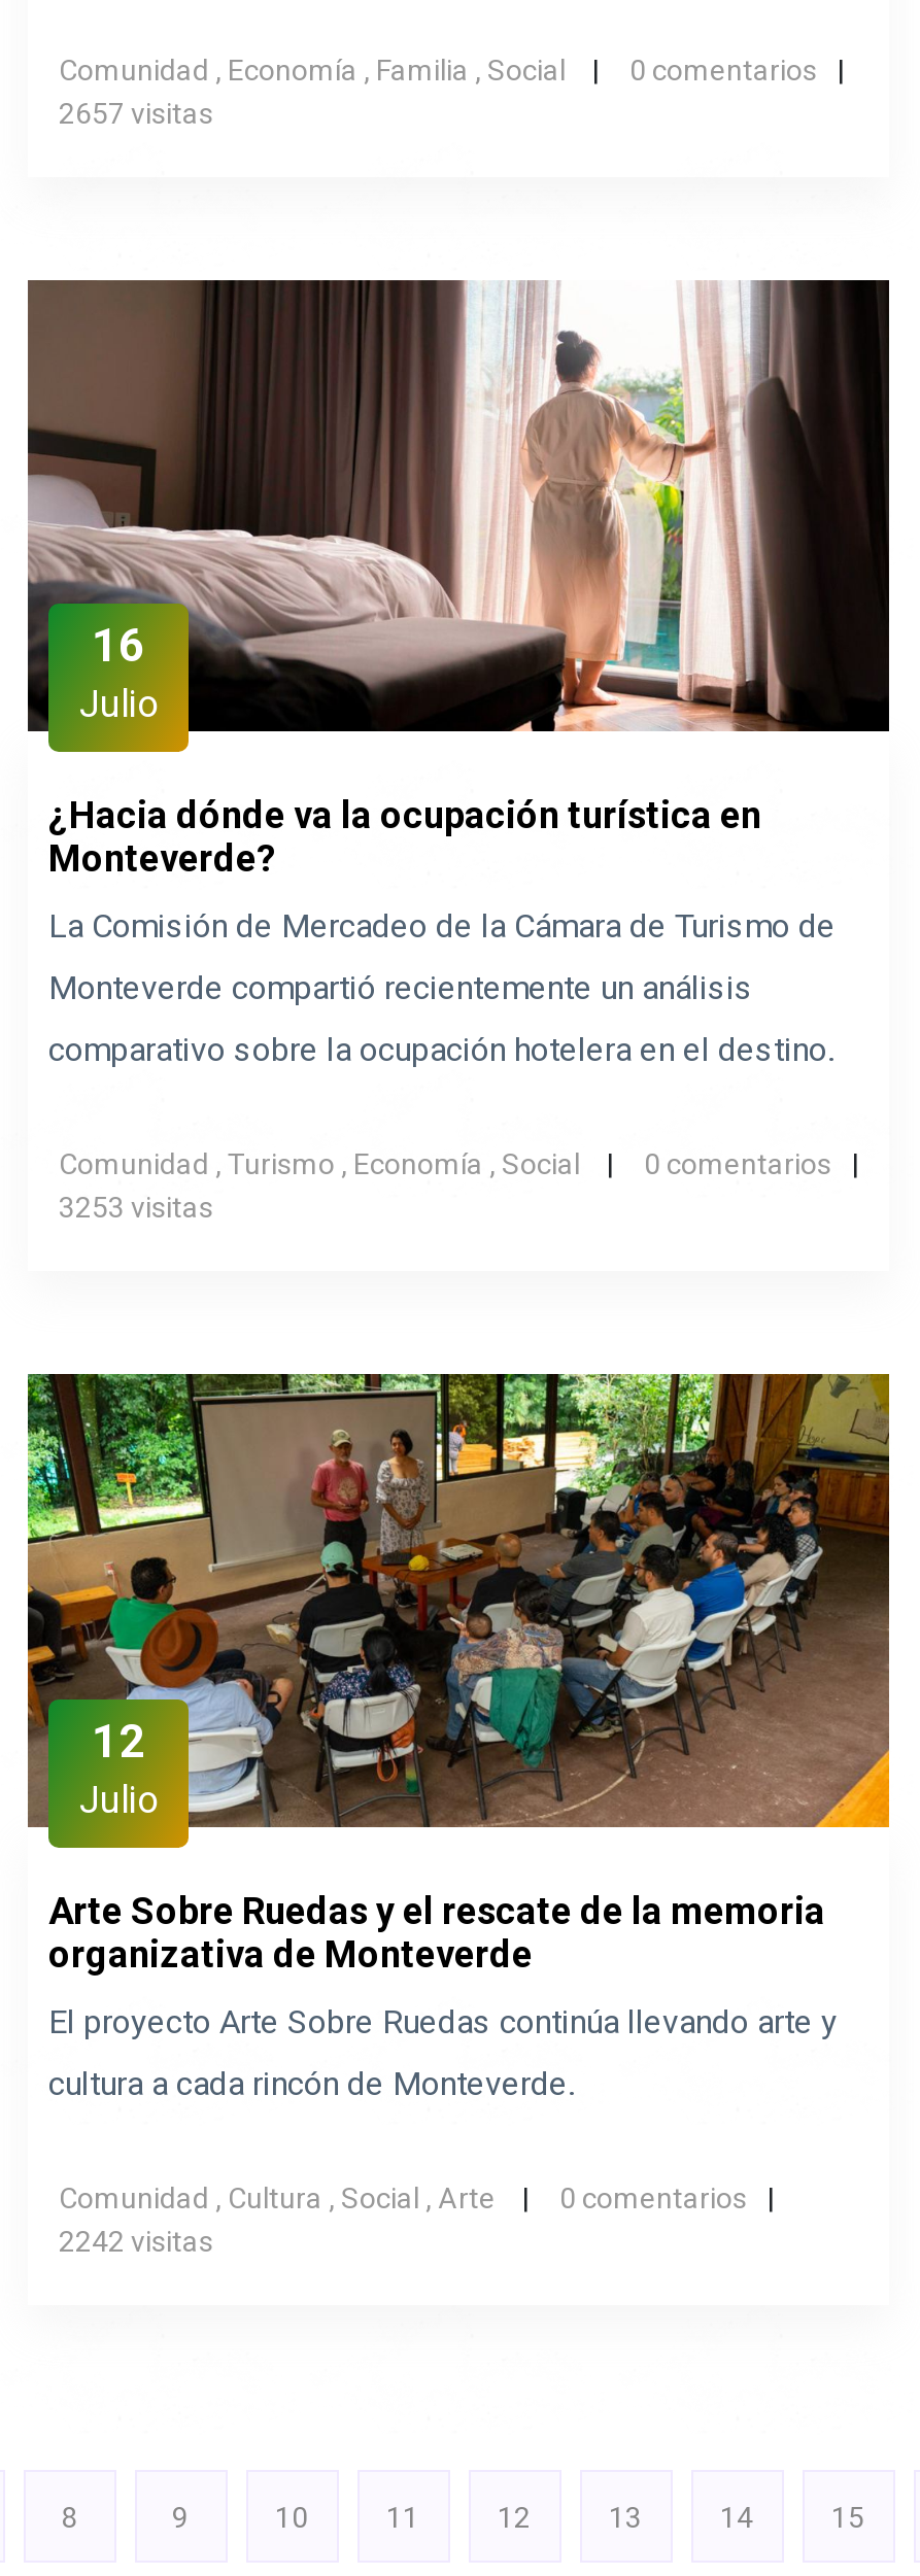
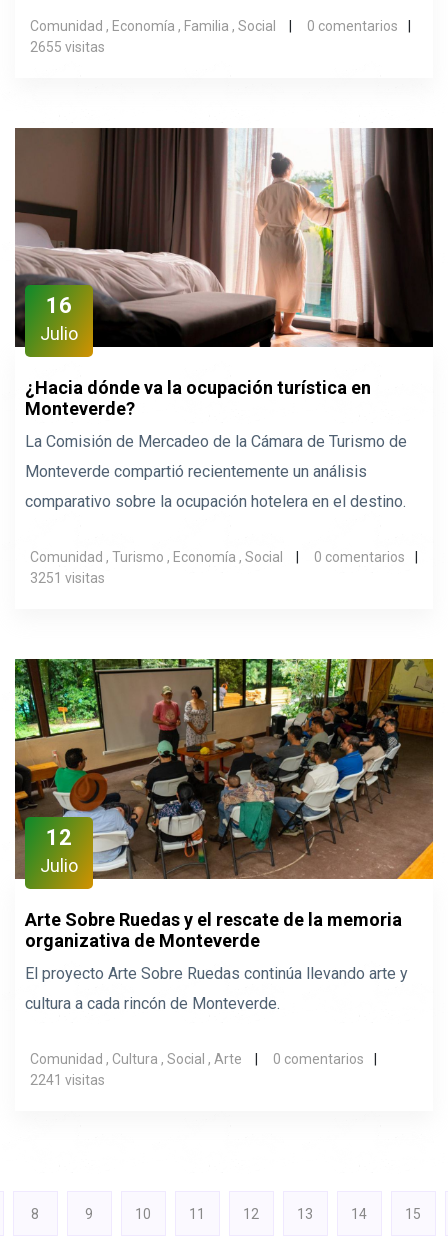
[59,97,213,130] 2657 visitas -> [30,39,105,55] 2655 visitas
[59,1192,213,1225] 3253 visitas -> [30,570,105,586] 3251 visitas
[59,2225,213,2258] 2242 visitas -> [30,1072,105,1088] 2241 visitas

